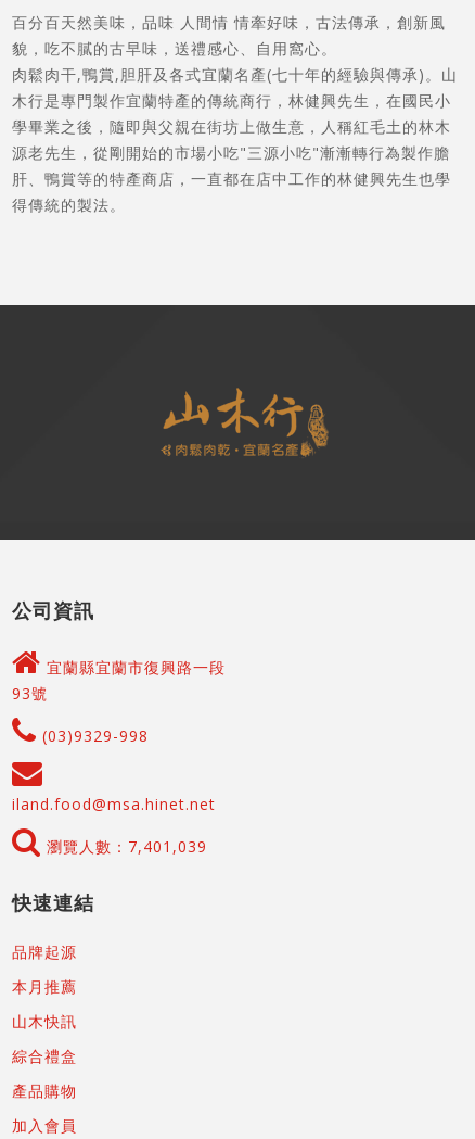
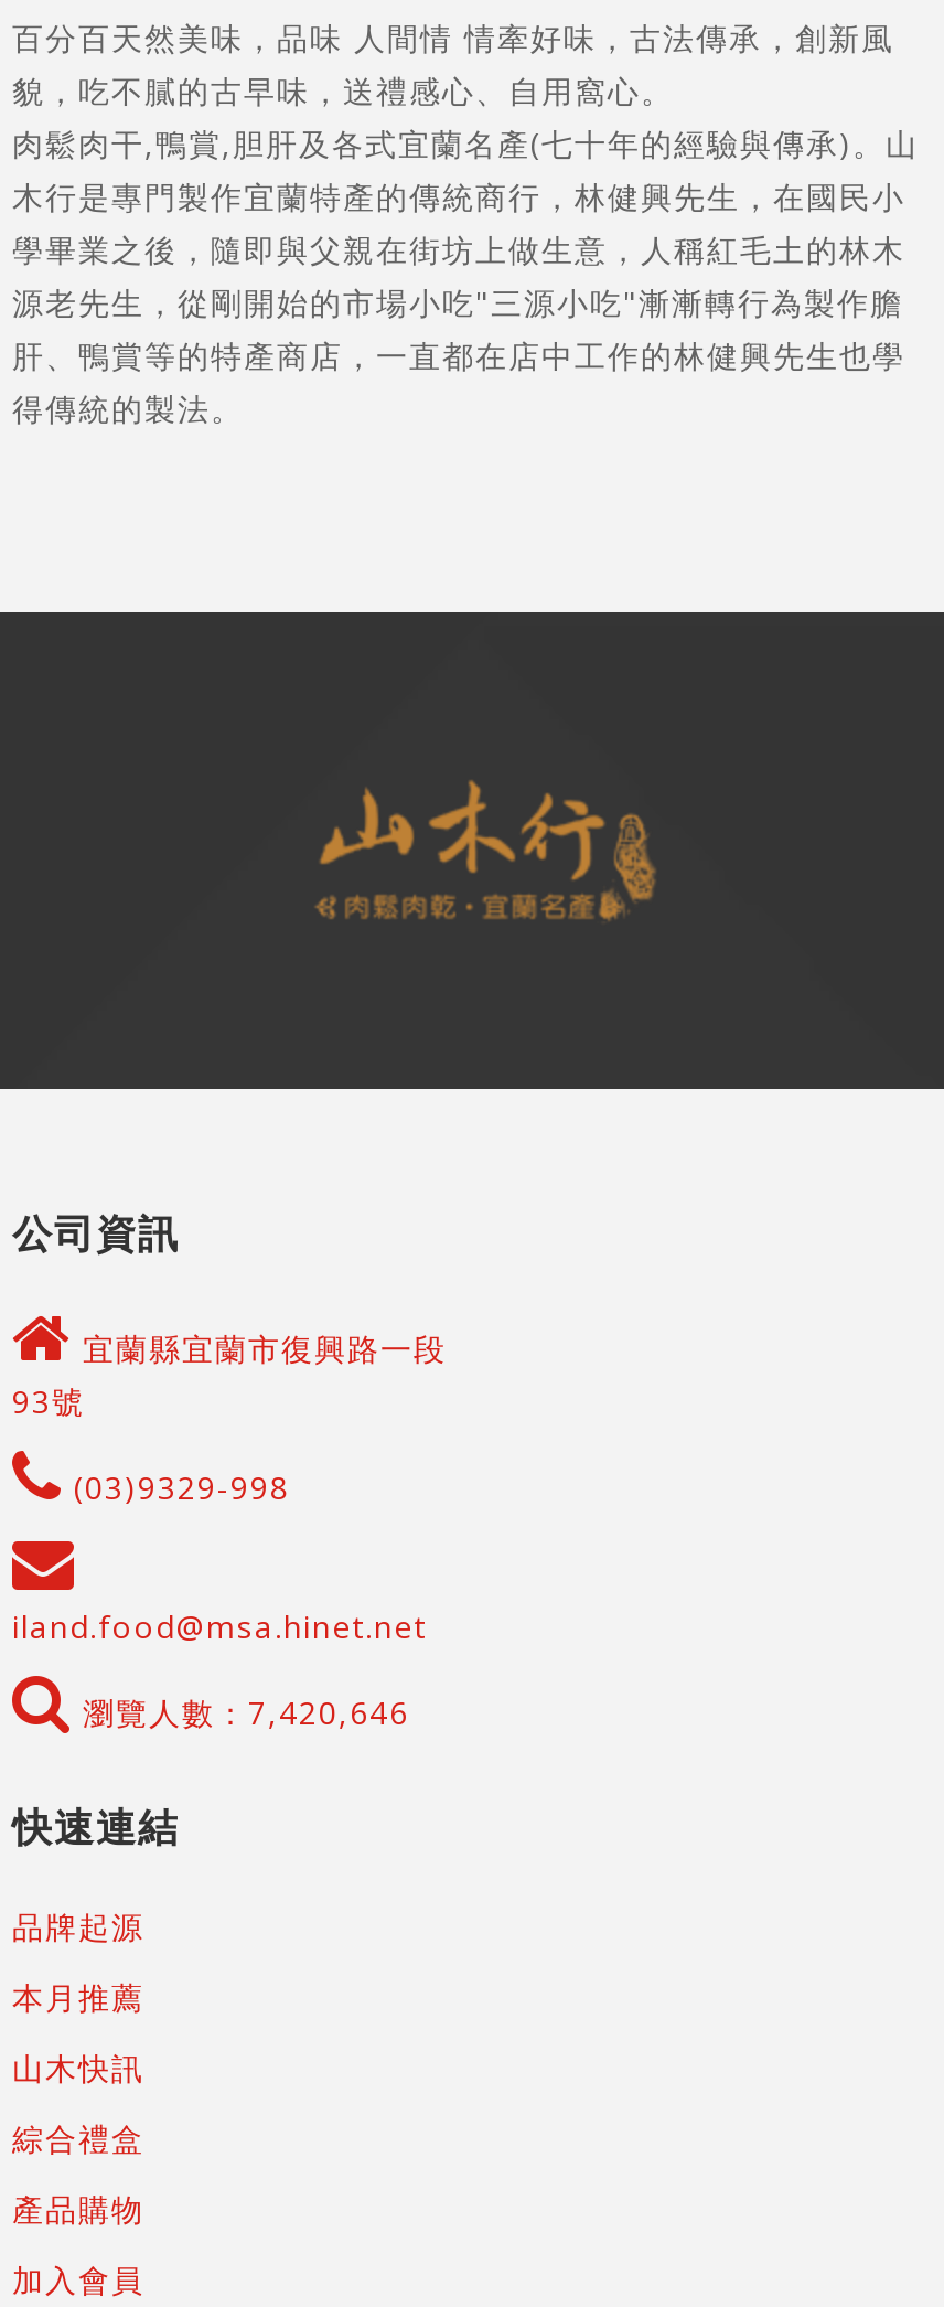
[41,836,207,857] 瀏覽人數：7,401,039 -> [72,1691,409,1733] 瀏覽人數：7,420,646

